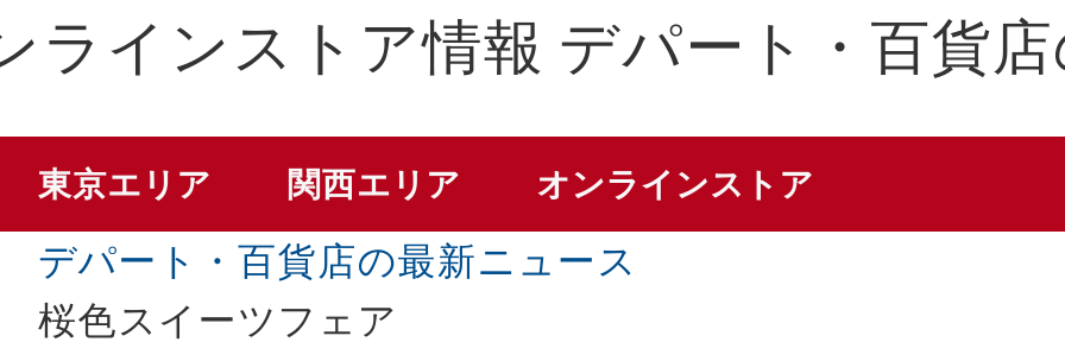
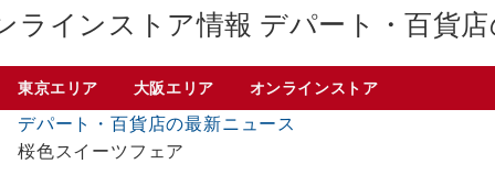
[287,163,460,203] 関西エリア -> [134,78,214,97] 大阪エリア

